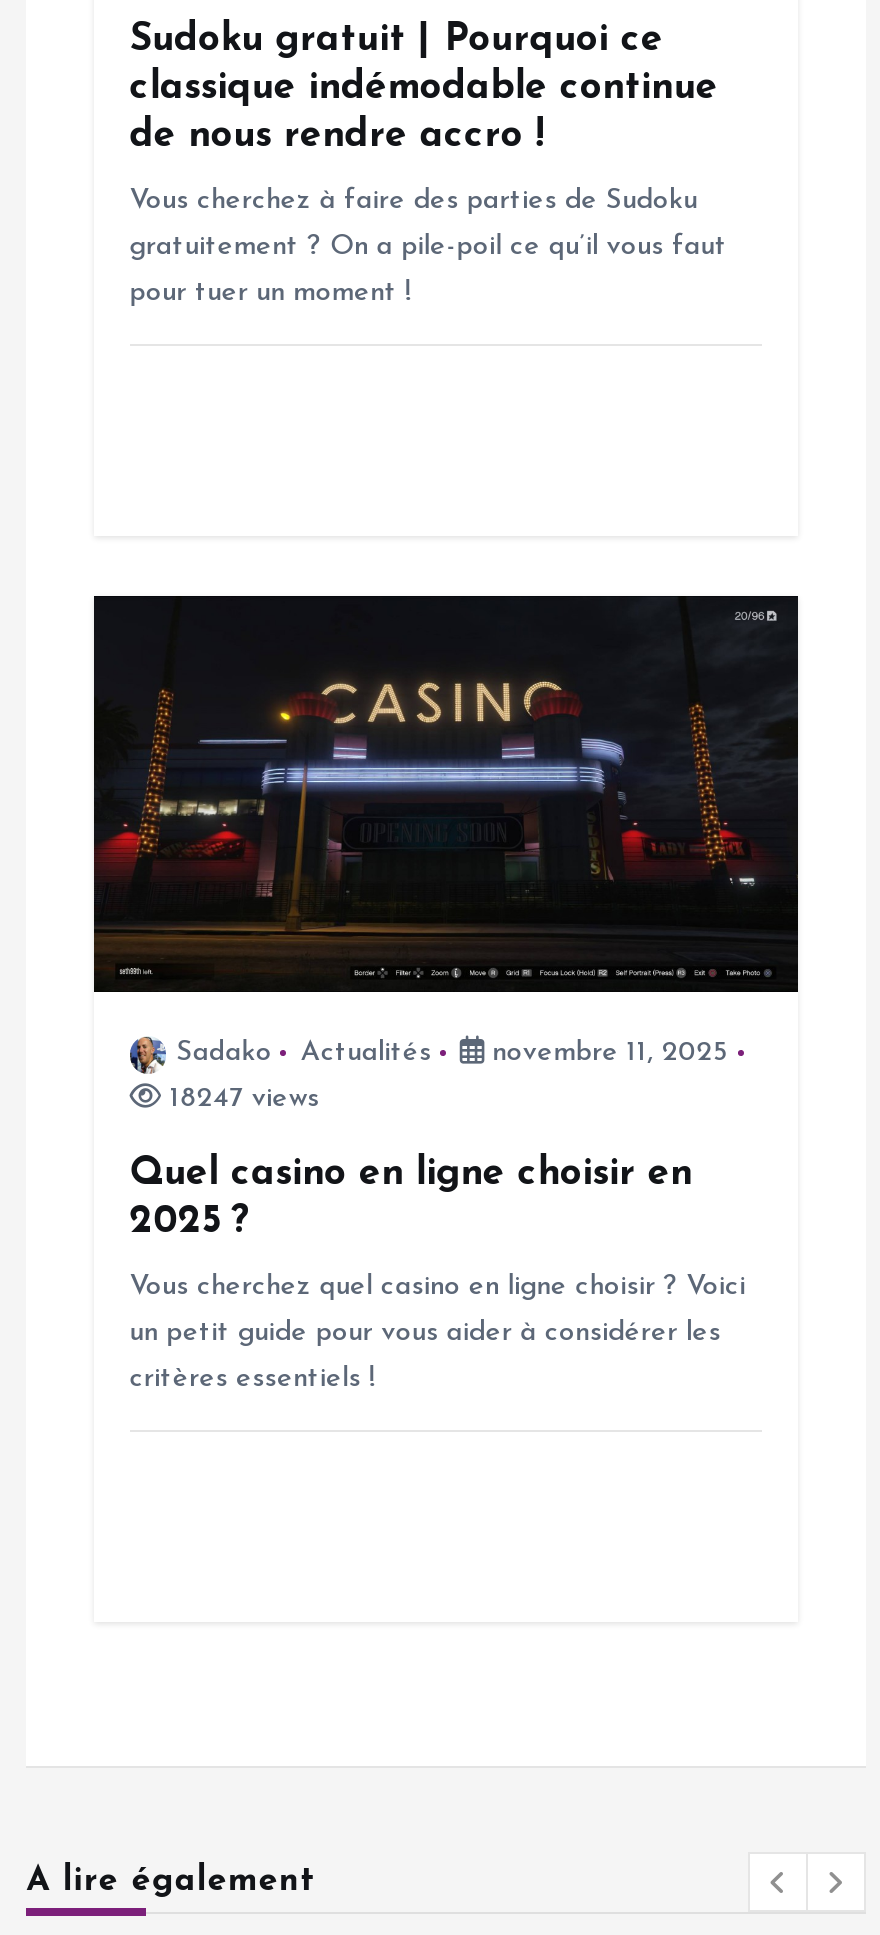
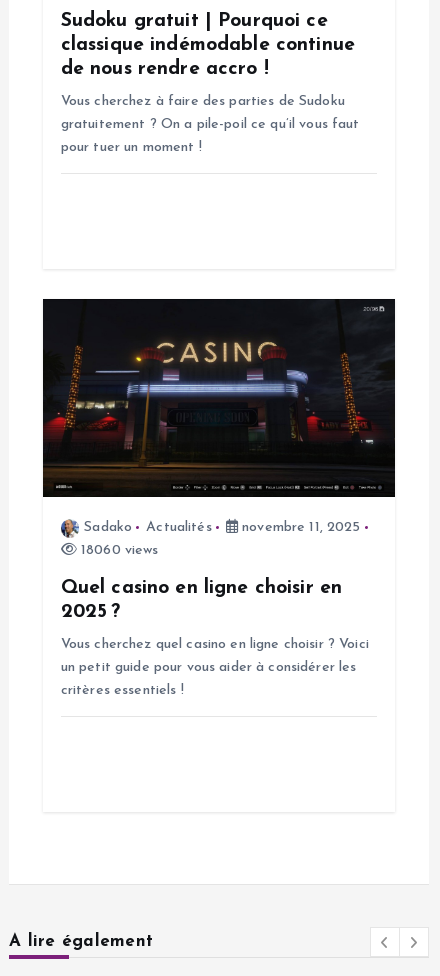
[162,1084,319,1114] 18247 views -> [77,543,159,558] 18060 views

